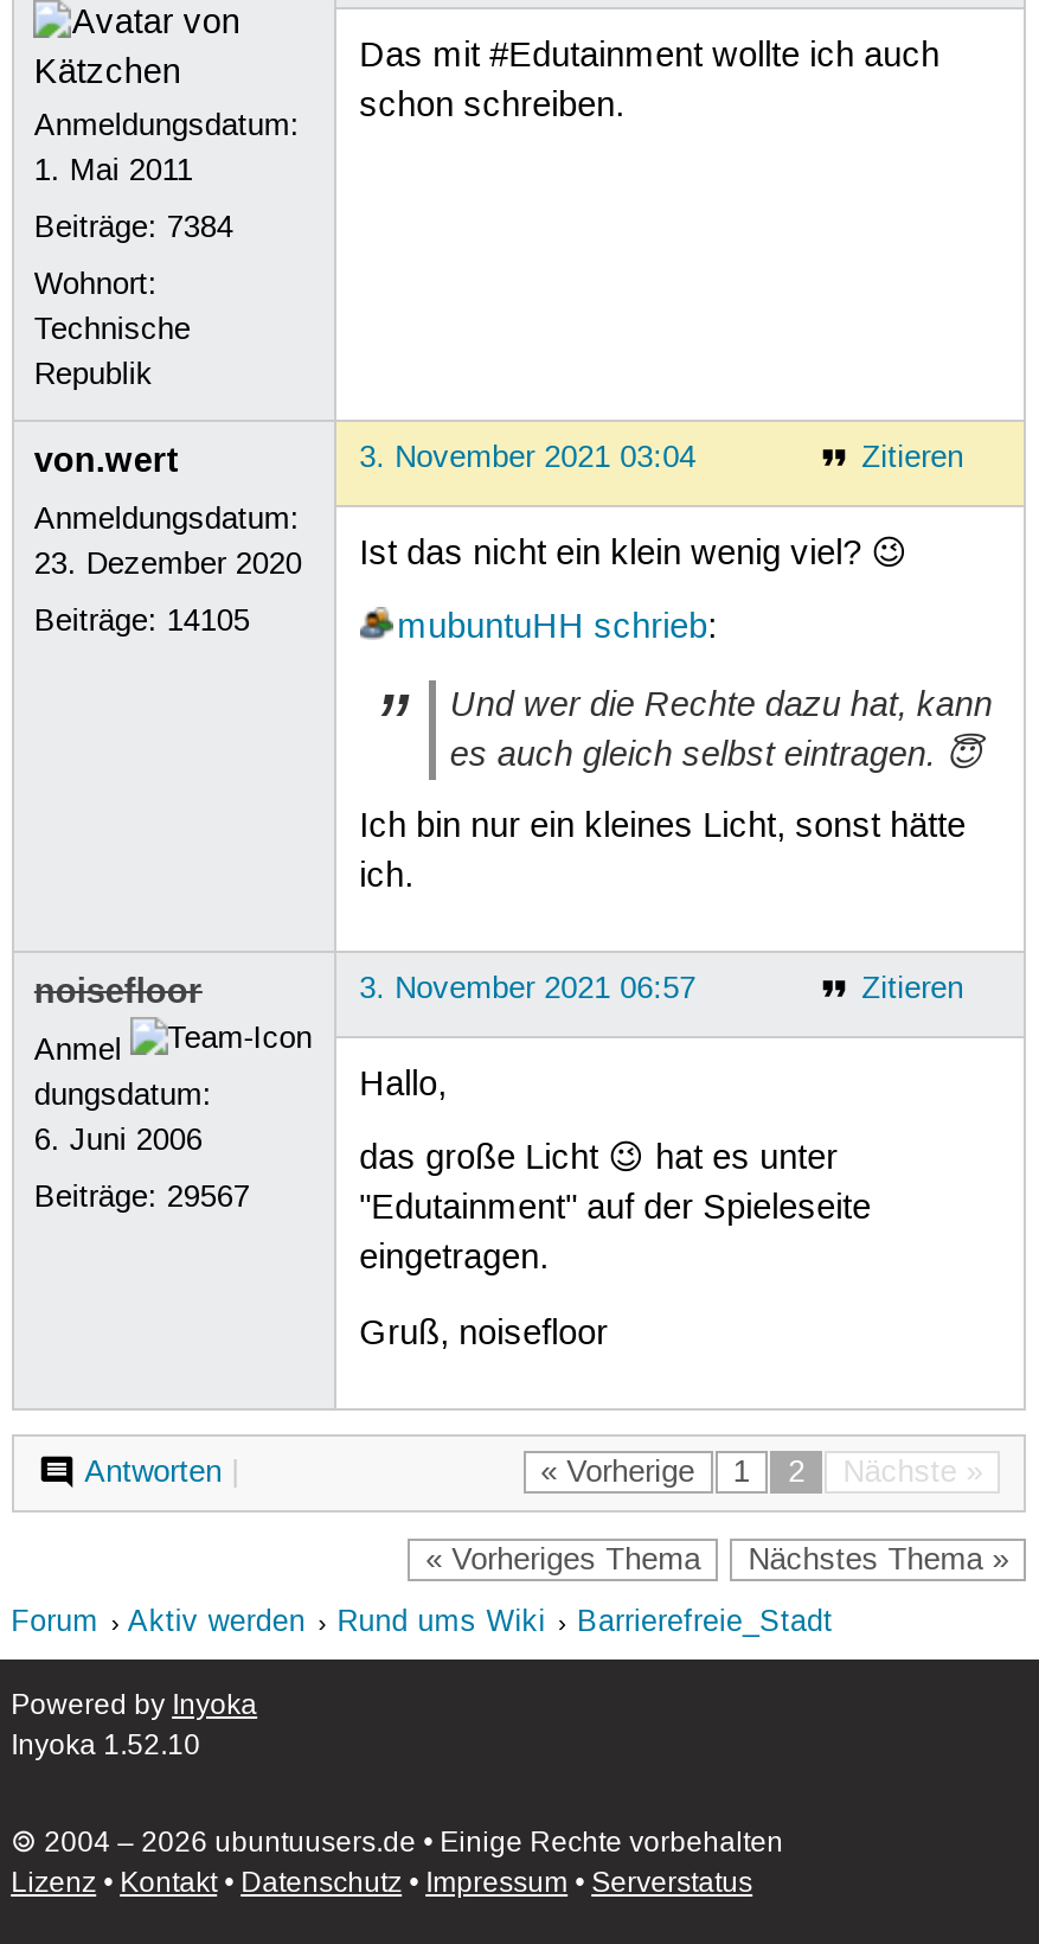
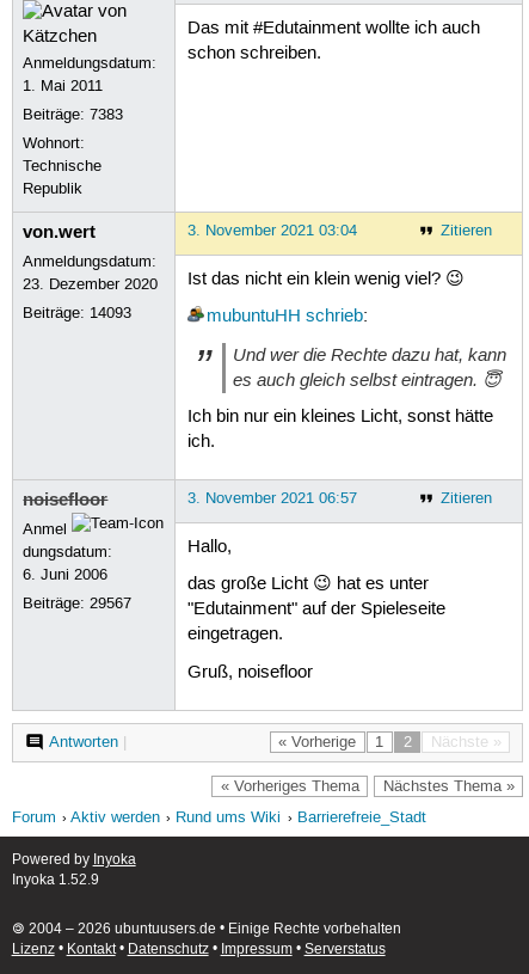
[34,208,233,246] Beiträge: 7384 -> [23,105,123,124] Beiträge: 7383
[34,602,250,640] Beiträge: 14105 -> [23,303,132,322] Beiträge: 14093
[11,1730,200,1765] Inyoka 1.52.10 -> [11,872,99,890] Inyoka 1.52.9

